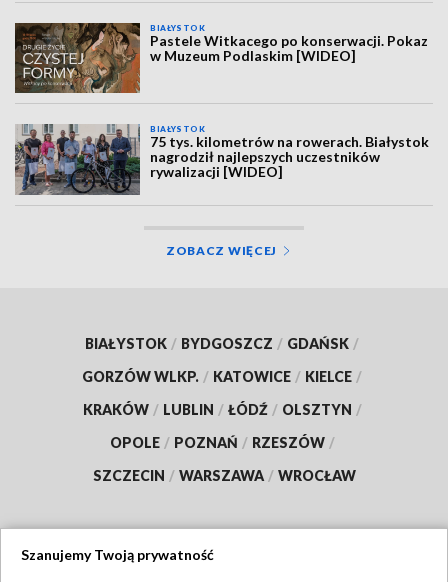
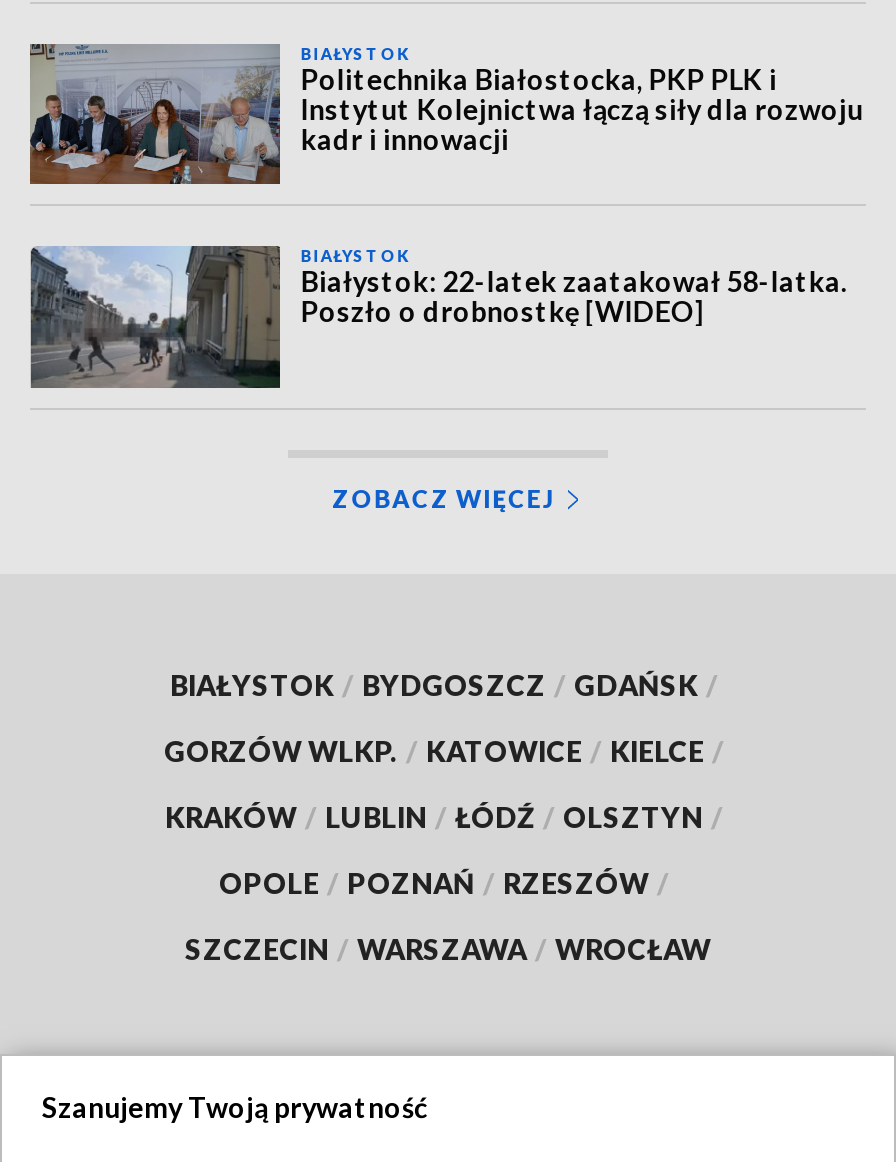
[15,22,428,93] [image] | Pastele Witkacego po konserwacji. Pokaz | w Muzeum Podlaskim [WIDEO] -> [30,44,863,184] [image] | Politechnika Białostocka, PKP PLK i | Instytut Kolejnictwa łączą siły dla rozwoju | kadr i innowacji
[15,123,429,195] [image] | 75 tys. kilometrów na rowerach. Białystok | nagrodził najlepszych uczestników | rywalizacji [WIDEO] -> [30,244,847,388] [image] | Białystok: 22-latek zaatakował 58-latka. | Poszło o drobnostkę [WIDEO]

